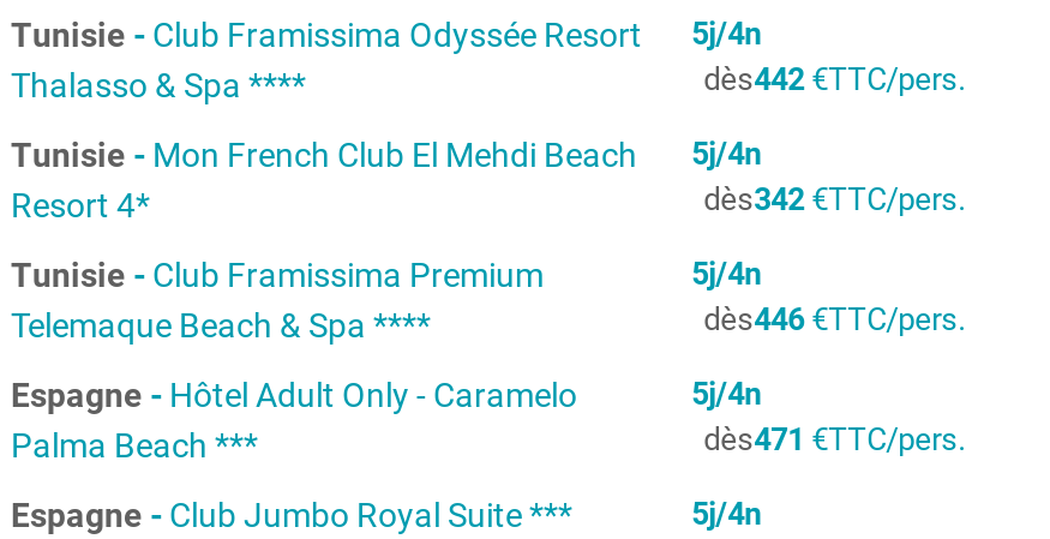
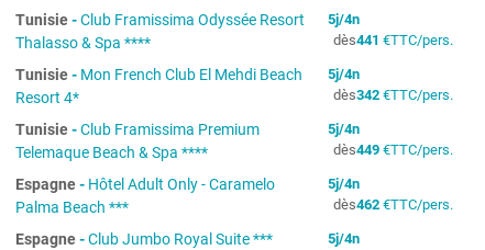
[704,61,965,97] dès442 €TTC/pers. -> [333,32,453,48] dès441 €TTC/pers.
[704,301,965,337] dès446 €TTC/pers. -> [333,141,453,158] dès449 €TTC/pers.
[704,421,965,457] dès471 €TTC/pers. -> [333,196,453,213] dès462 €TTC/pers.

